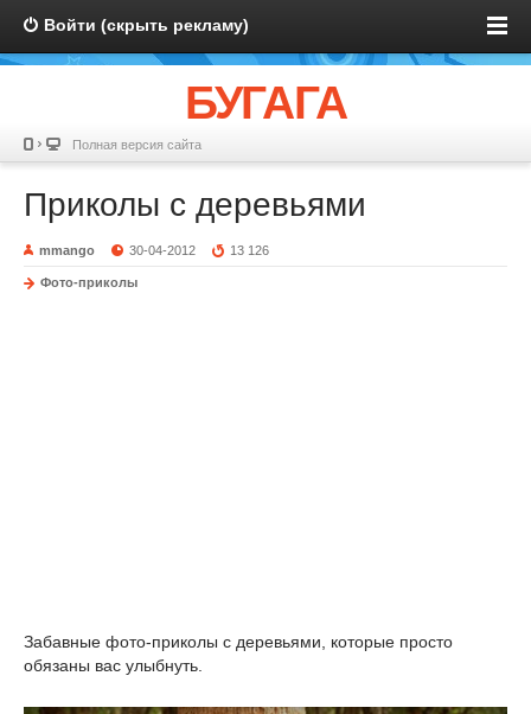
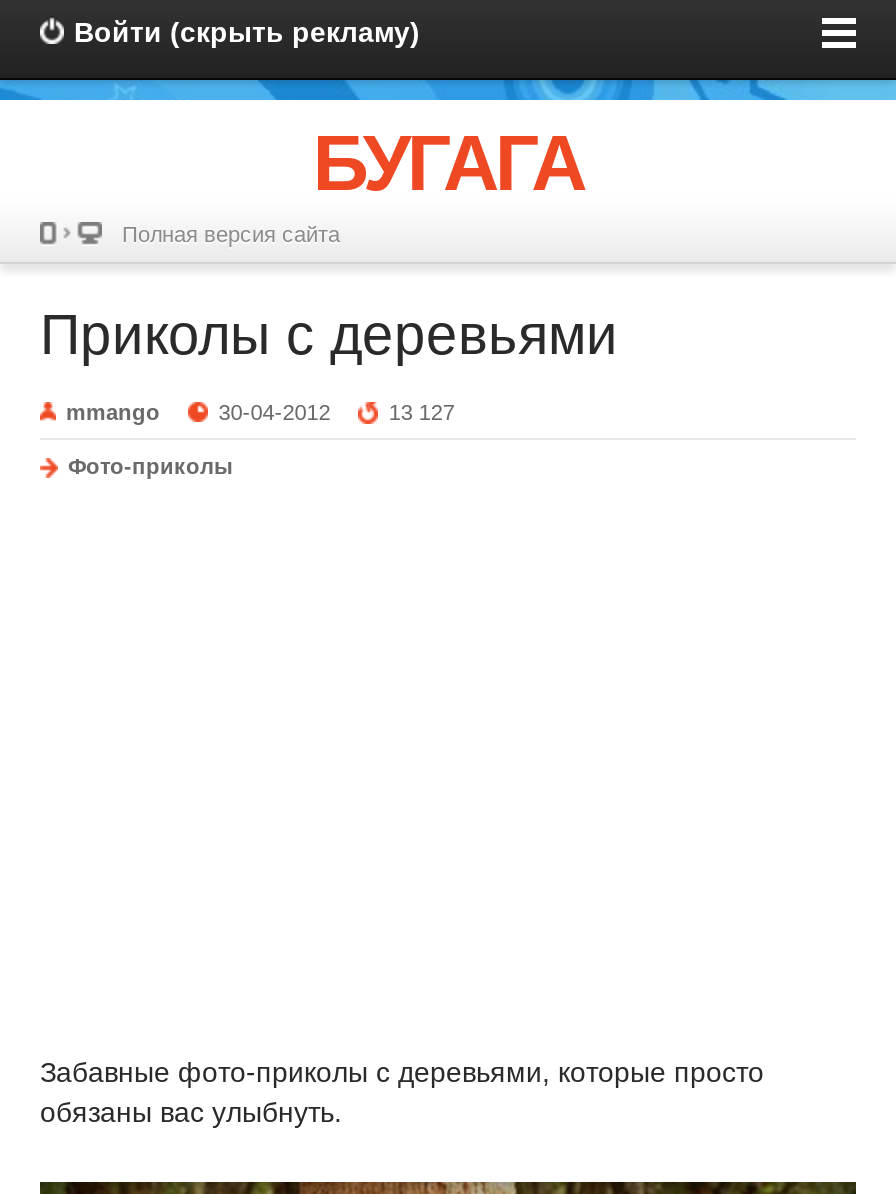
[230,243,270,257] 13 126 -> [389,400,455,424] 13 127

